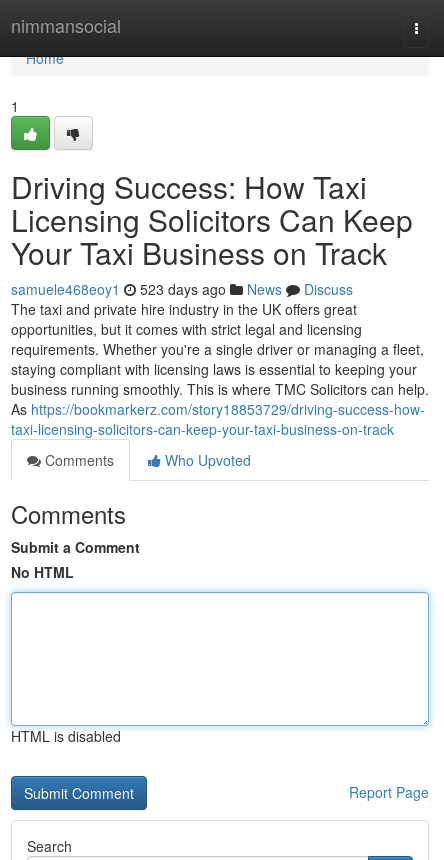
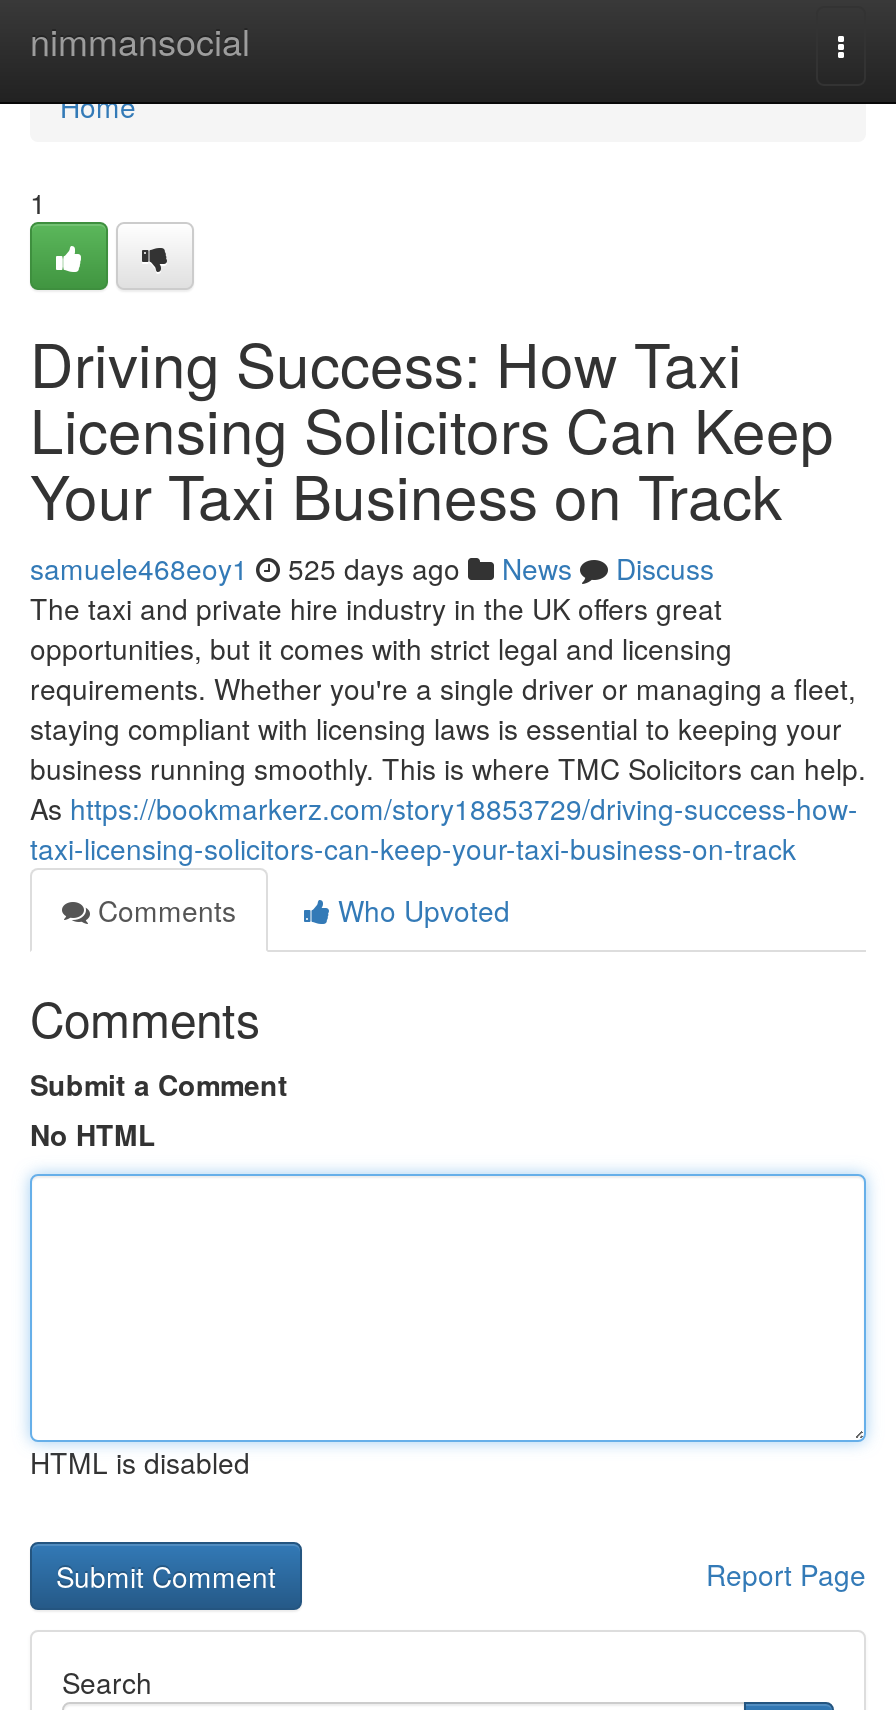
[11,279,353,299] samuele468eoy1 523 days ago News Discuss -> [30,548,714,588] samuele468eoy1 525 days ago News Discuss

